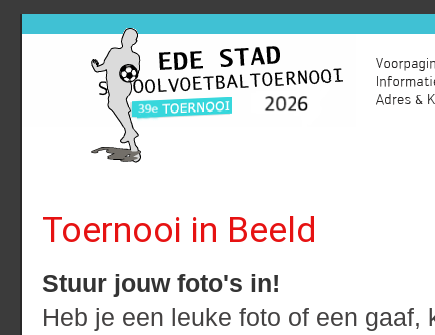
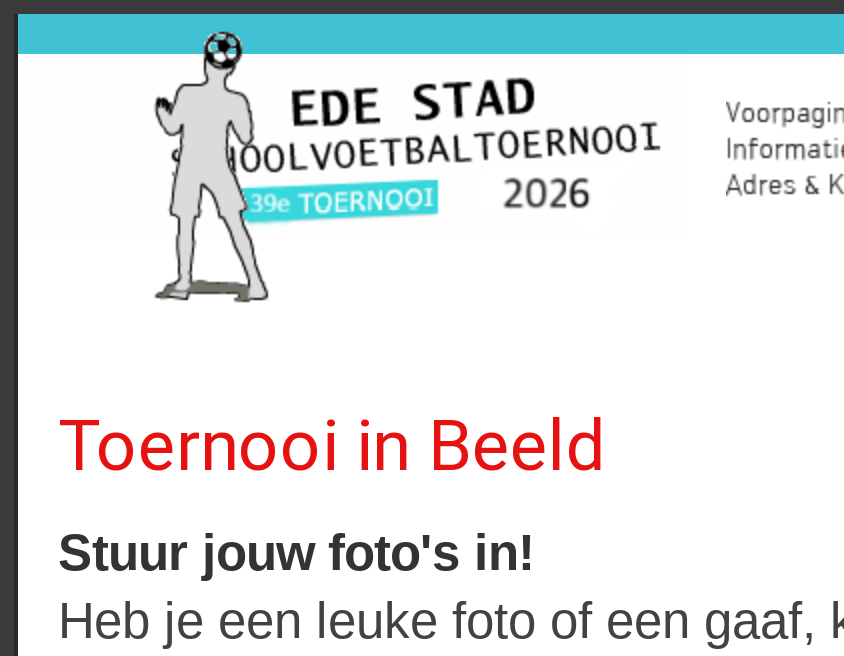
[91,23,147,164] [image] -> [154,30,270,310] [image]

